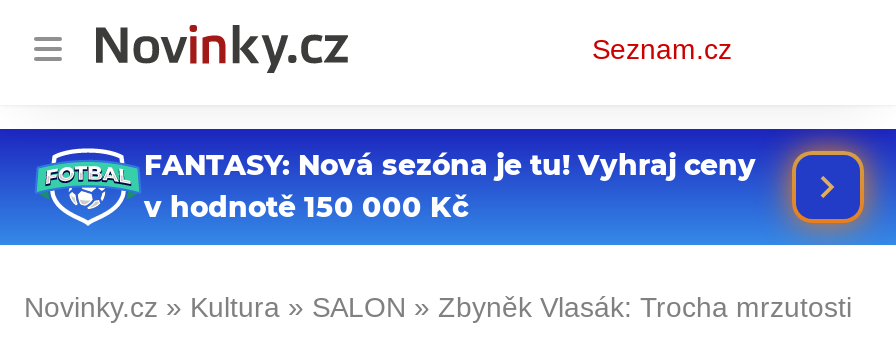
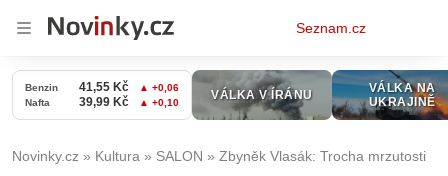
[6,127,890,247] [image] -> [3,68,445,125] [image]

